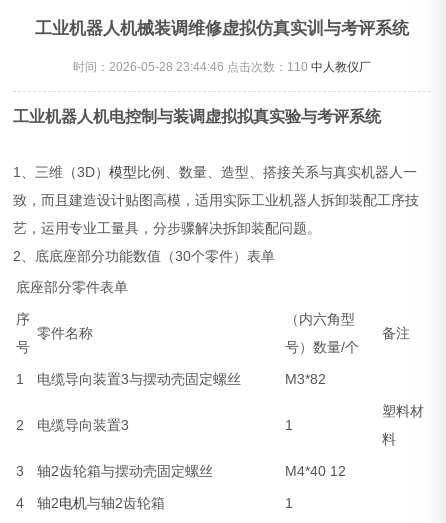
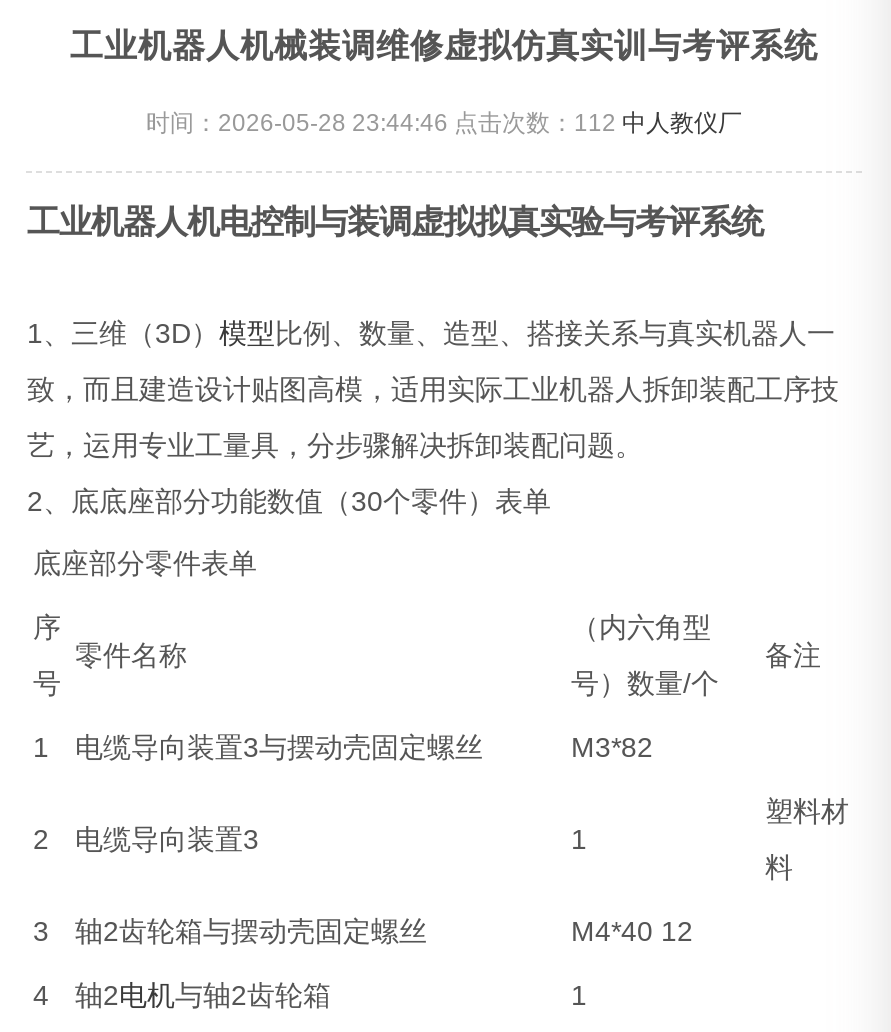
[73,60,371,74] 时间：2026-05-28 23:44:46 点击次数：110中人教仪厂 -> [146,109,742,137] 时间：2026-05-28 23:44:46 点击次数：112中人教仪厂

